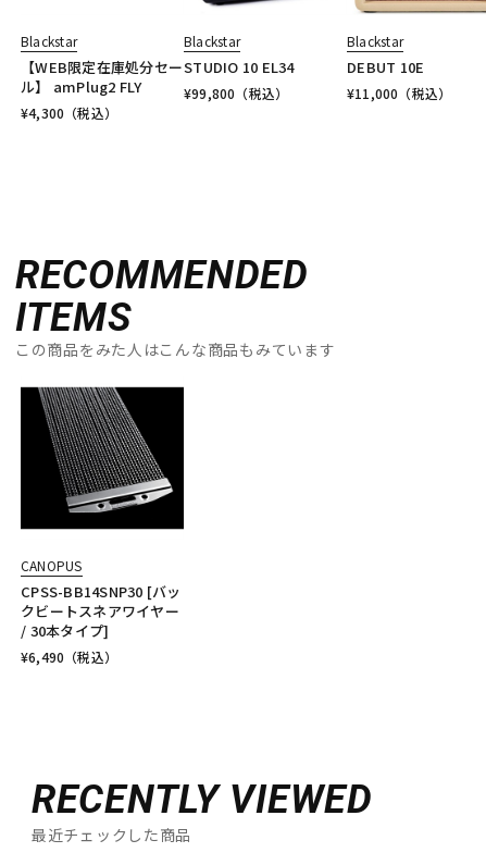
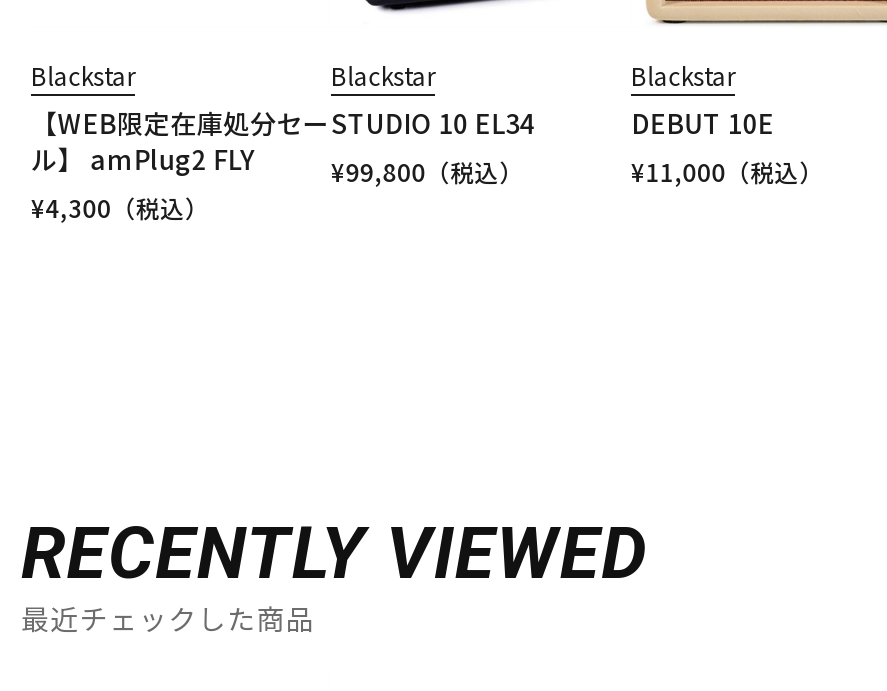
[15,252,335,360] RECOMMENDED | ITEMS | この商品をみた人はこんな商品もみています -> none
[20,386,185,666] [image] | CANOPUS | CPSS-BB14SNP30 [バッ | クビートスネアワイヤー | / 30本タイプ] | ¥6,490（税込） -> none

